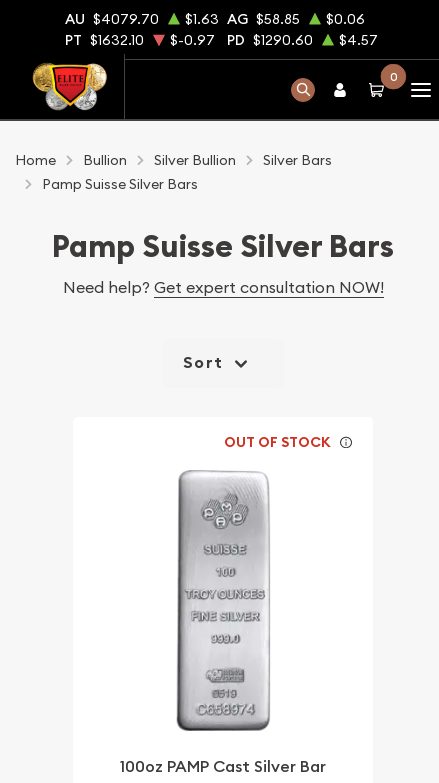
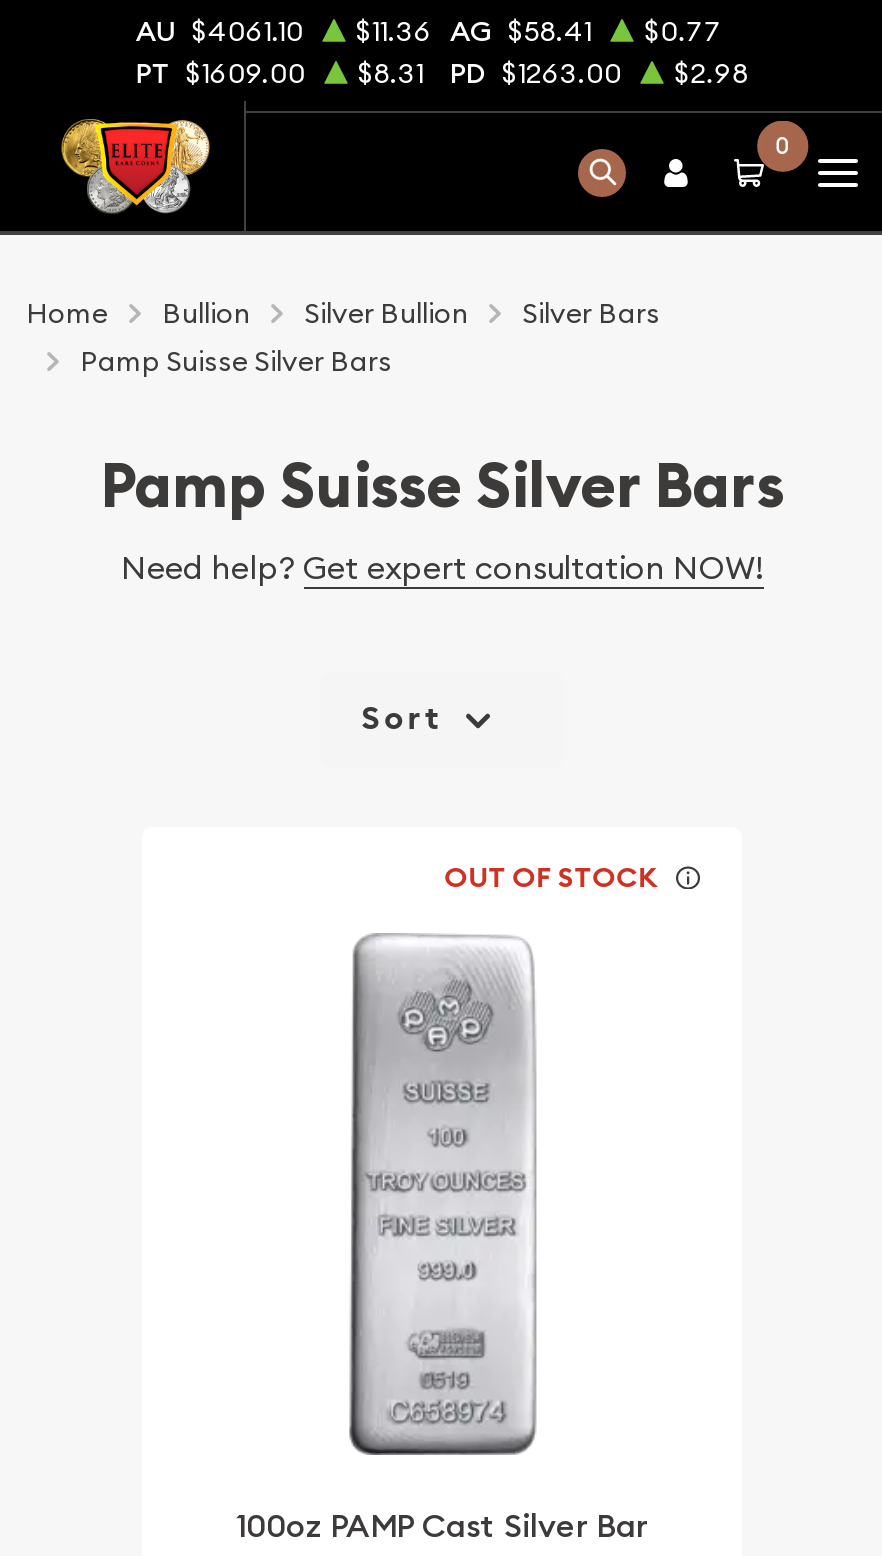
[65,9,159,27] AU $4079.70 -> [136,12,304,48] AU $4061.10
[185,9,300,27] $1.63 AG $58.85 -> [356,12,592,48] $11.36 AG $58.41
[326,9,365,27] $0.06 -> [644,12,722,48] $0.77
[65,30,144,48] PT $1632.10 -> [136,54,306,90] PT $1609.00
[170,30,215,48] $-0.97 -> [358,54,424,90] $8.31
[227,30,313,48] PD $1290.60 -> [450,54,622,90] PD $1263.00
[339,30,378,48] $4.57 -> [674,54,748,90] $2.98

